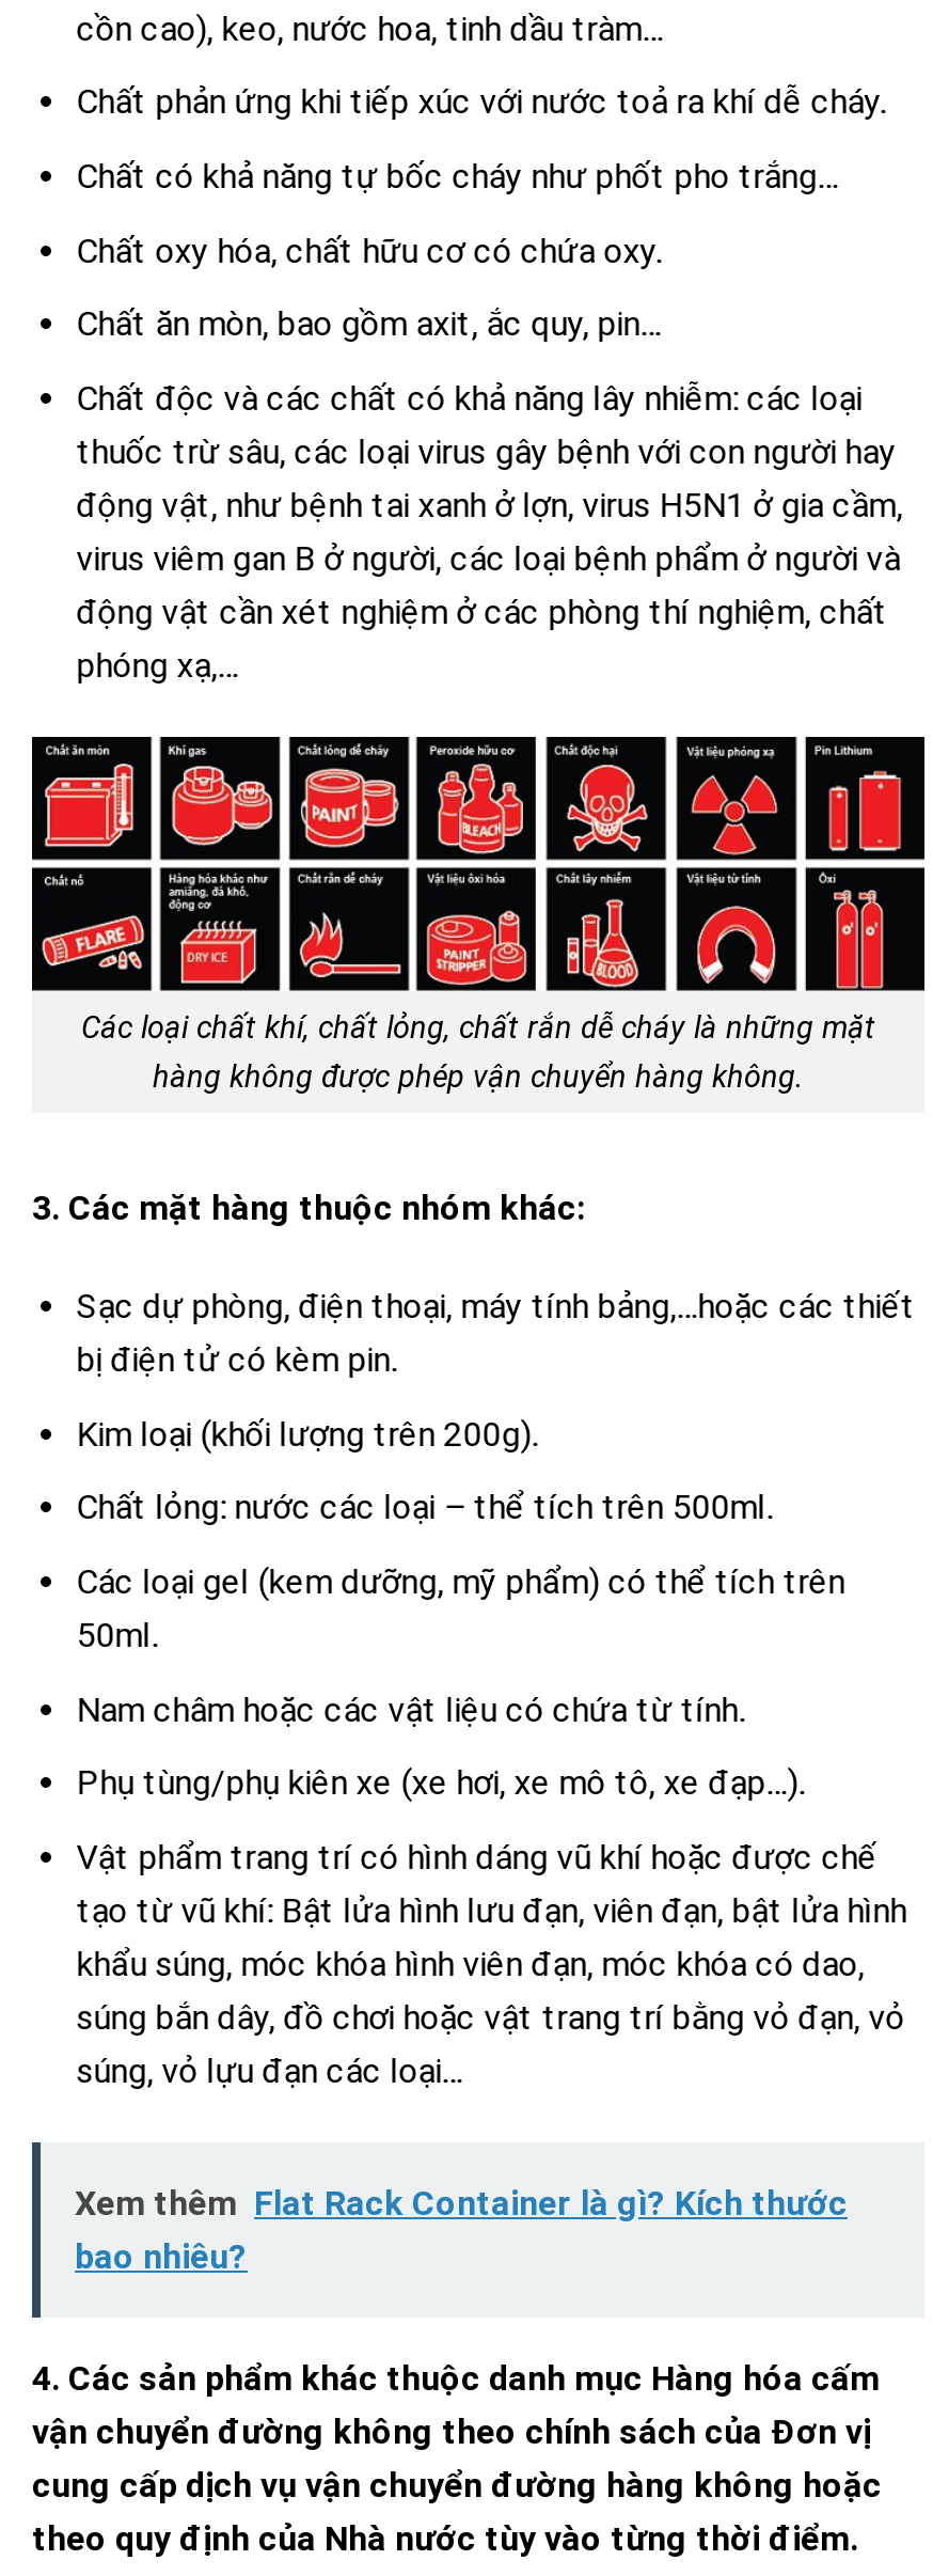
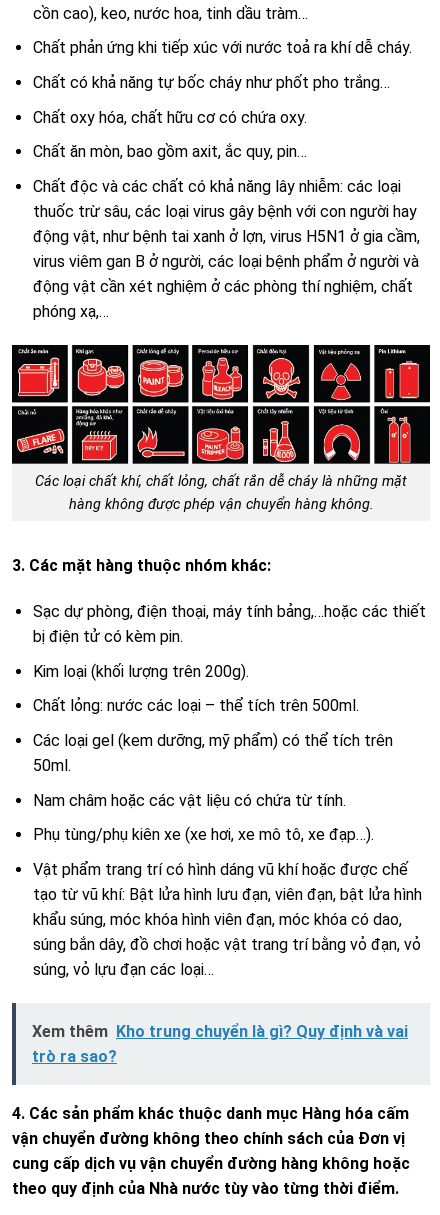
[75,2182,848,2276] Xem thêm Flat Rack Container là gì? Kích thước | bao nhiêu? -> [32,1022,408,1066] Xem thêm Kho trung chuyển là gì? Quy định và vai | trò ra sao?

